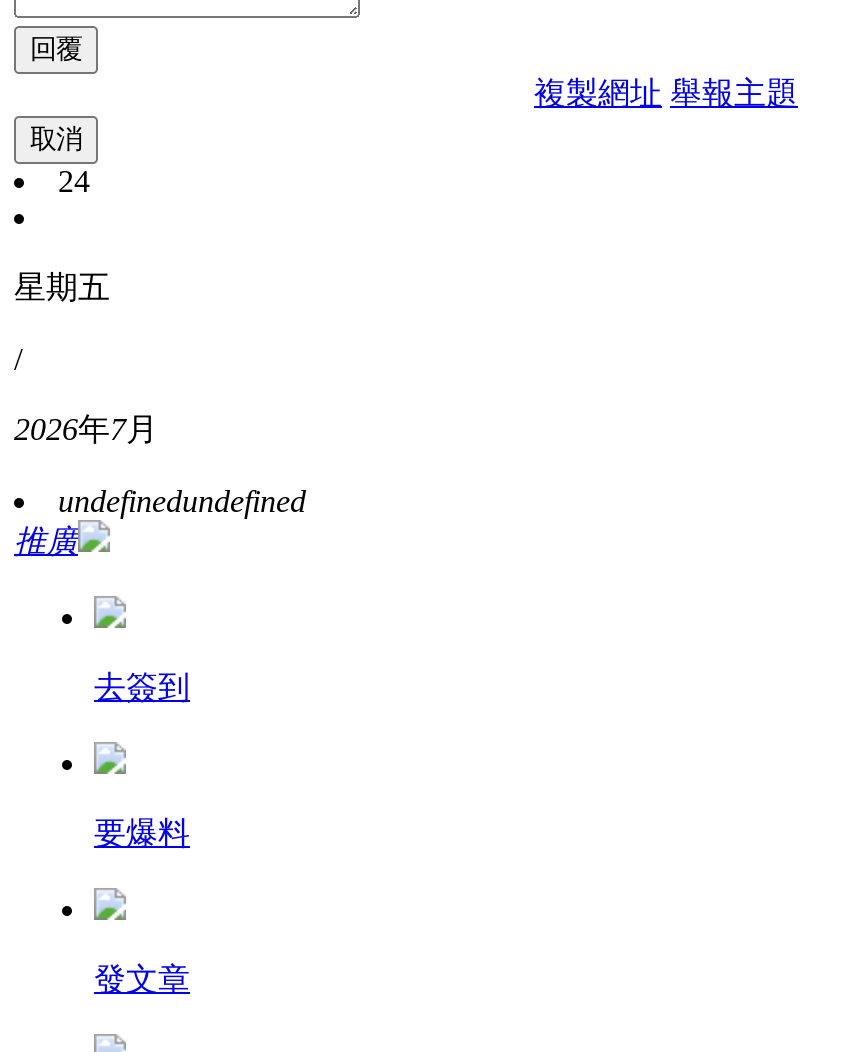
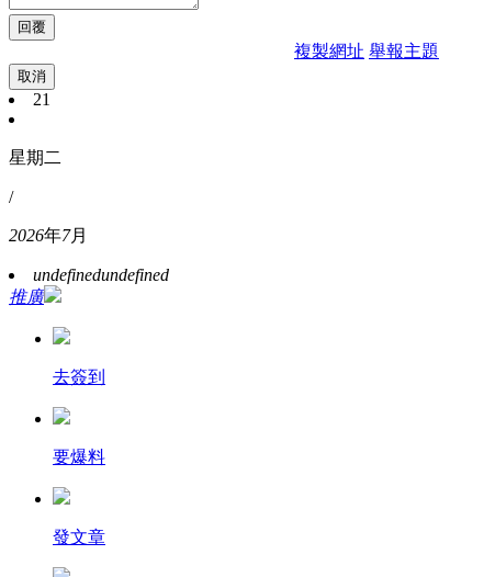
[58,164,90,198] 24 -> [33,90,50,108] 21
[14,270,110,304] 星期五 -> [9,148,61,167] 星期二

